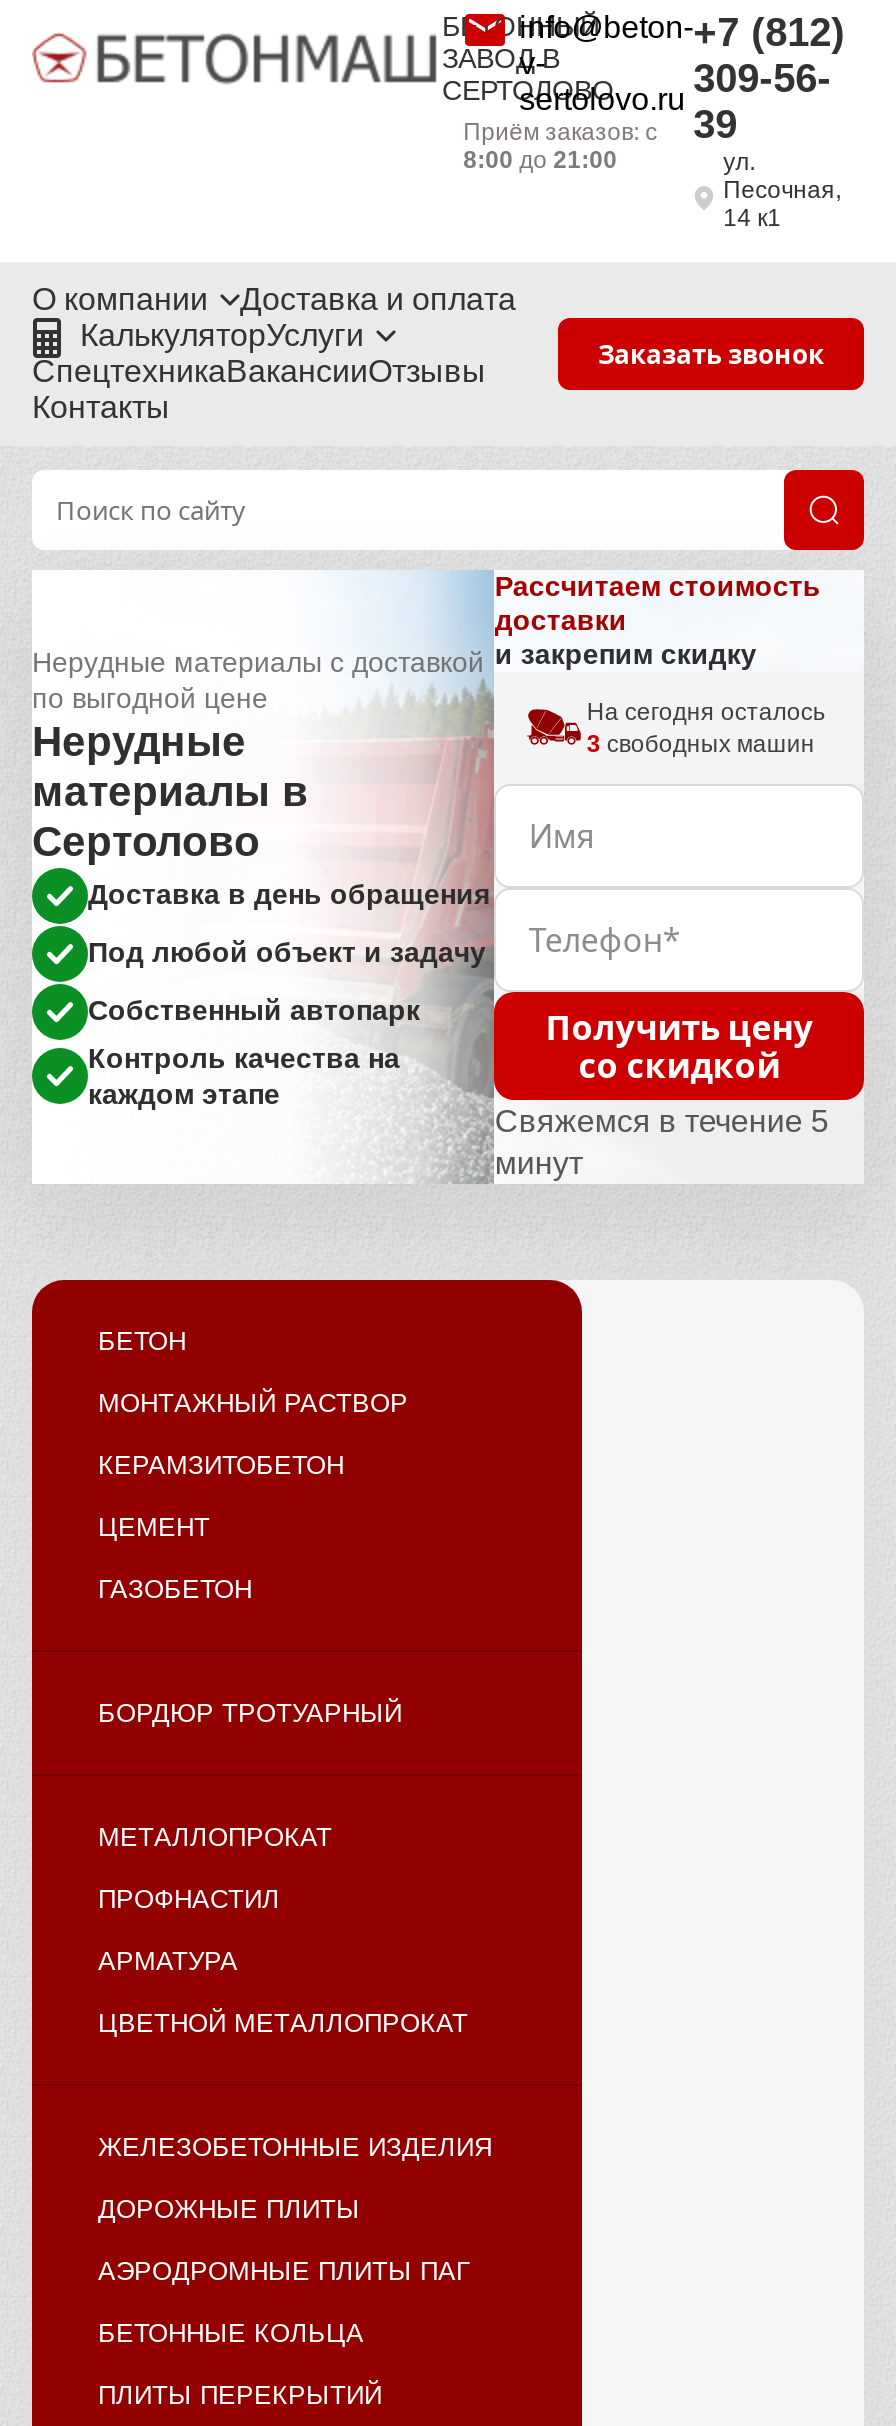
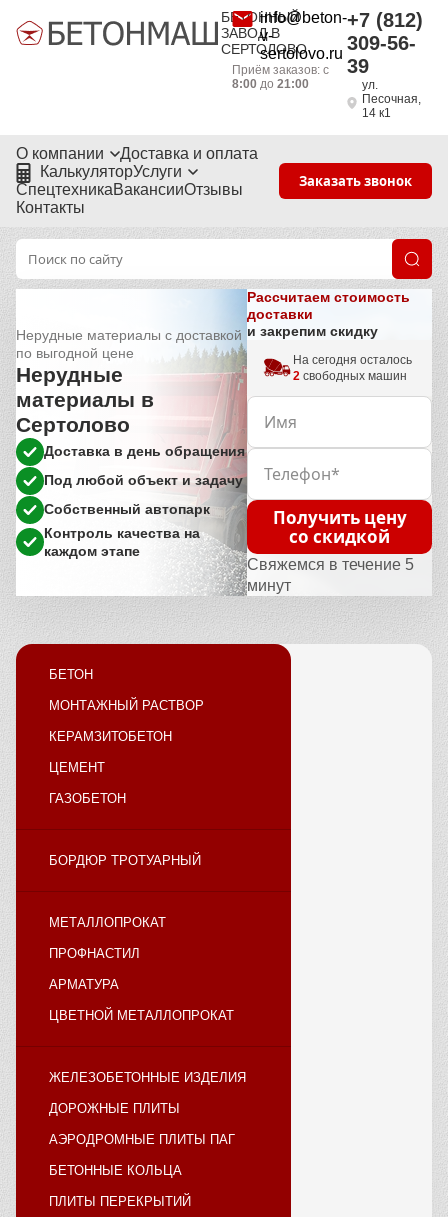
[587,730,815,758] 3 свободных машин -> [293,369,407,383] 2 свободных машин

